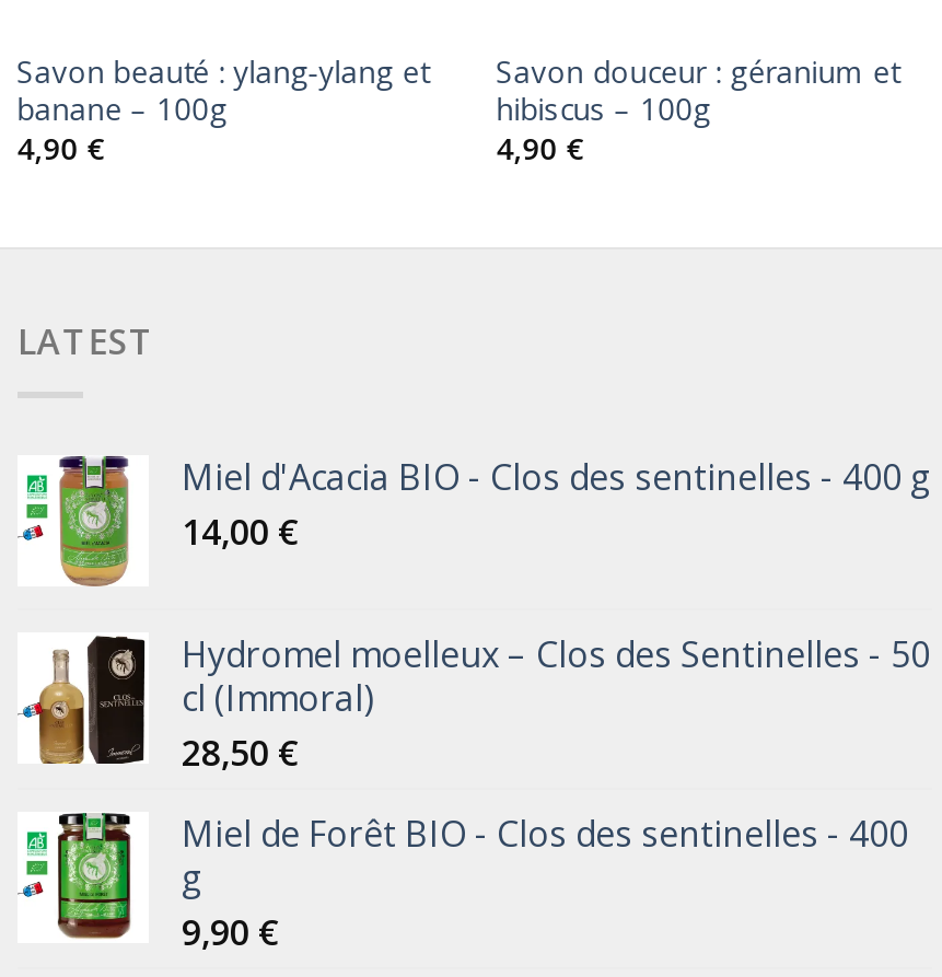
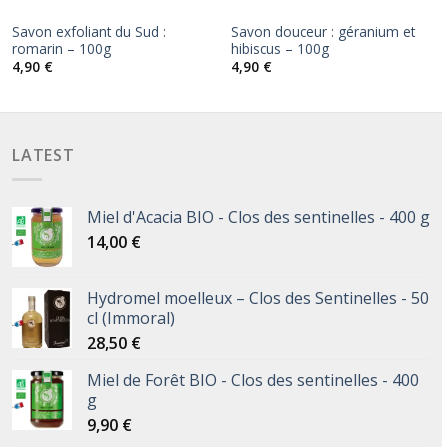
[17,50,428,92] Savon beauté : ylang-ylang et -> [12,22,166,41] Savon exfoliant du Sud :
[17,87,227,129] banane – 100g -> [12,39,111,58] romarin – 100g

